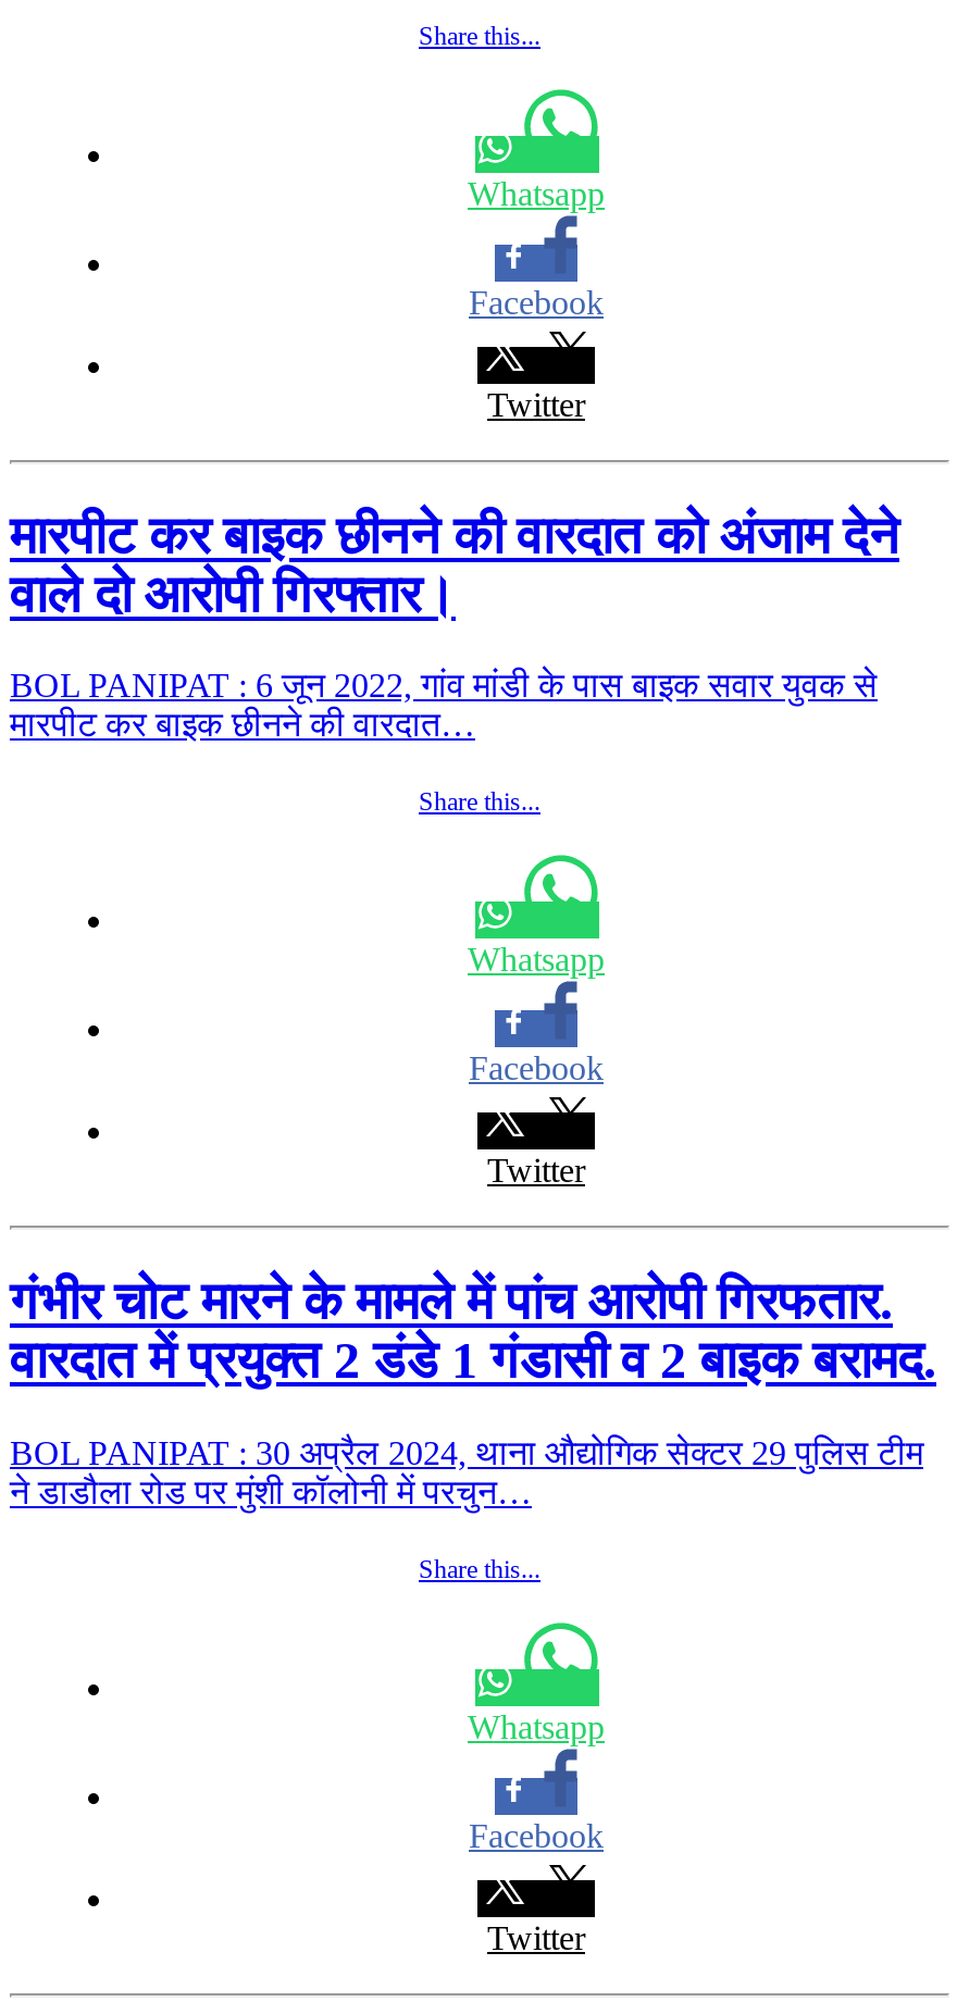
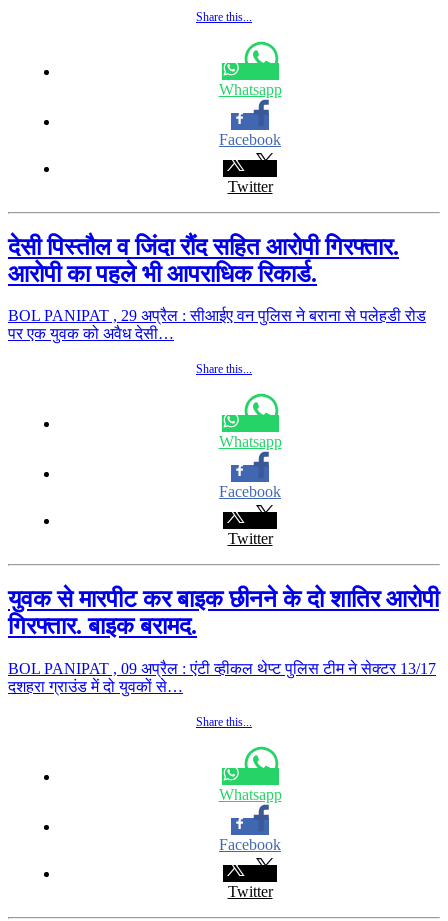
[10,507,899,622] मारपीट कर बाइक छीनने की वारदात को अंजाम देने | वाले दो आरोपी गिरफ्तार। -> [8,233,399,286] देसी पिस्तौल व जिंदा रौंद सहित आरोपी गिरफ्तार. | आरोपी का पहले भी आपराधिक रिकार्ड.
[10,667,878,744] BOL PANIPAT : 6 जून 2022, गांव मांडी के पास बाइक सवार युवक से | मारपीट कर बाइक छीनने की वारदात… -> [8,307,426,342] BOL PANIPAT , 29 अप्रैल : सीआईए वन पुलिस ने बराना से पलेहडी रोड | पर एक युवक को अवैध देसी…
[10,1274,936,1389] गंभीर चोट मारने के मामले में पांच आरोपी गिरफतार. | वारदात में प्रयुक्त 2 डंडे 1 गंडासी व 2 बाइक बरामद. -> [8,586,439,639] युवक से मारपीट कर बाइक छीनने के दो शातिर आरोपी | गिरफ्तार. बाइक बरामद.
[10,1435,923,1511] BOL PANIPAT : 30 अप्रैल 2024, थाना औद्योगिक सेक्टर 29 पुलिस टीम | ने डाडौला रोड पर मुंशी कॉलोनी में परचुन… -> [8,660,436,695] BOL PANIPAT , 09 अप्रैल : एंटी व्हीकल थेप्ट पुलिस टीम ने सेक्टर 13/17 | दशहरा ग्राउंड में दो युवकों से…

